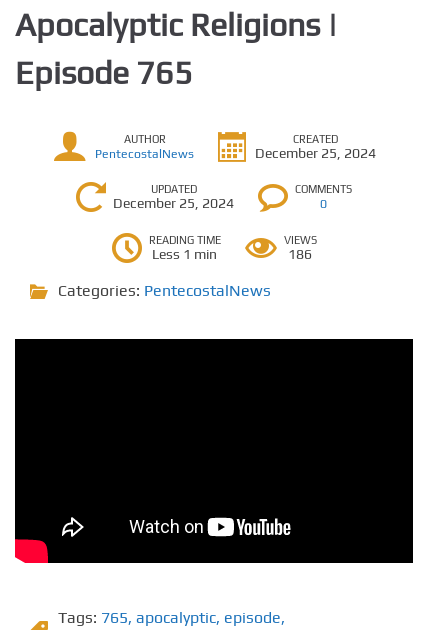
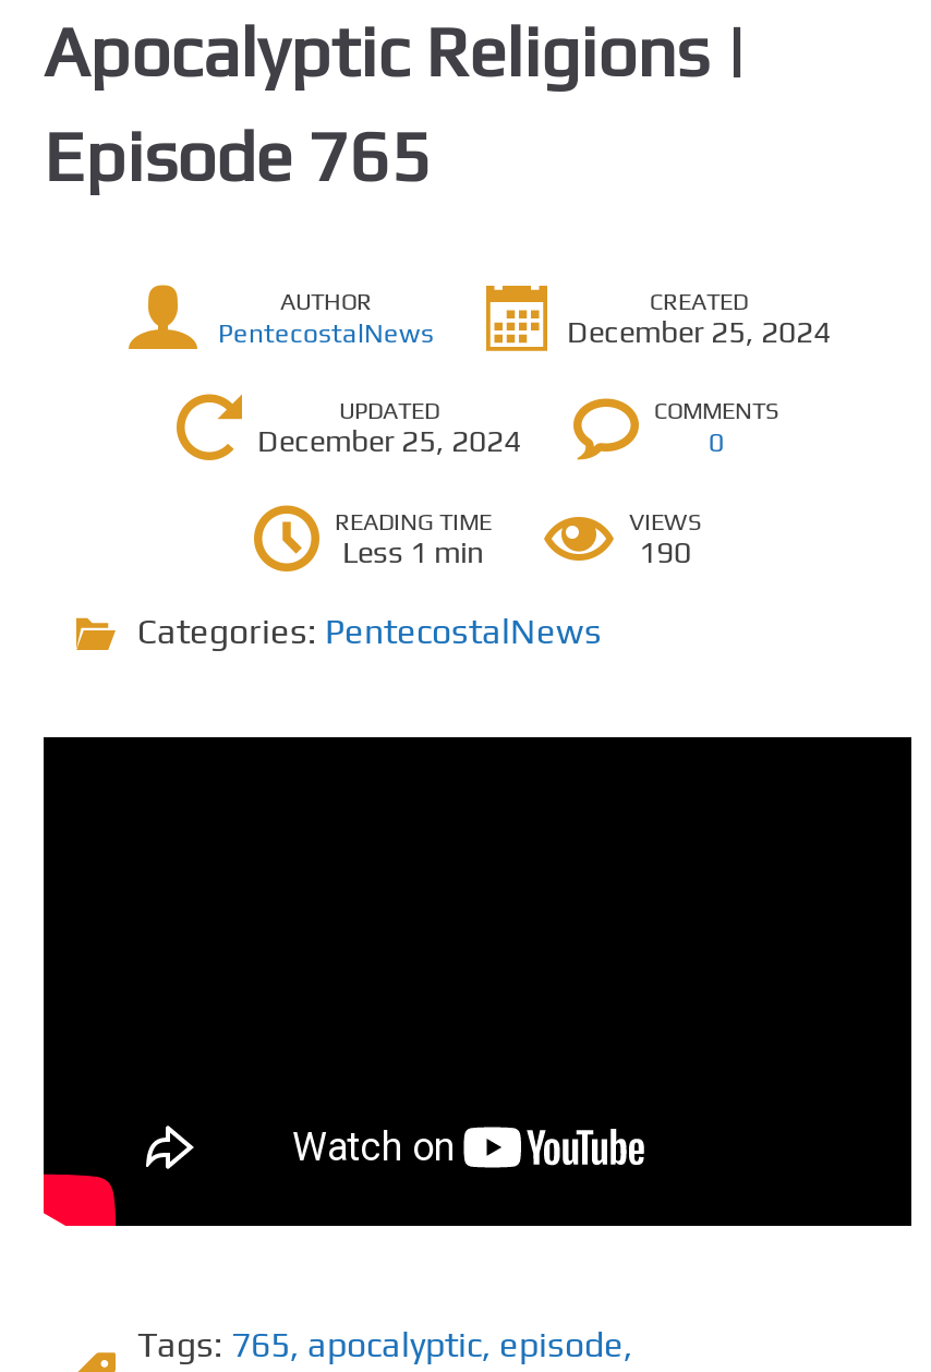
[288,246,312,262] 186 -> [639,534,691,569] 190

